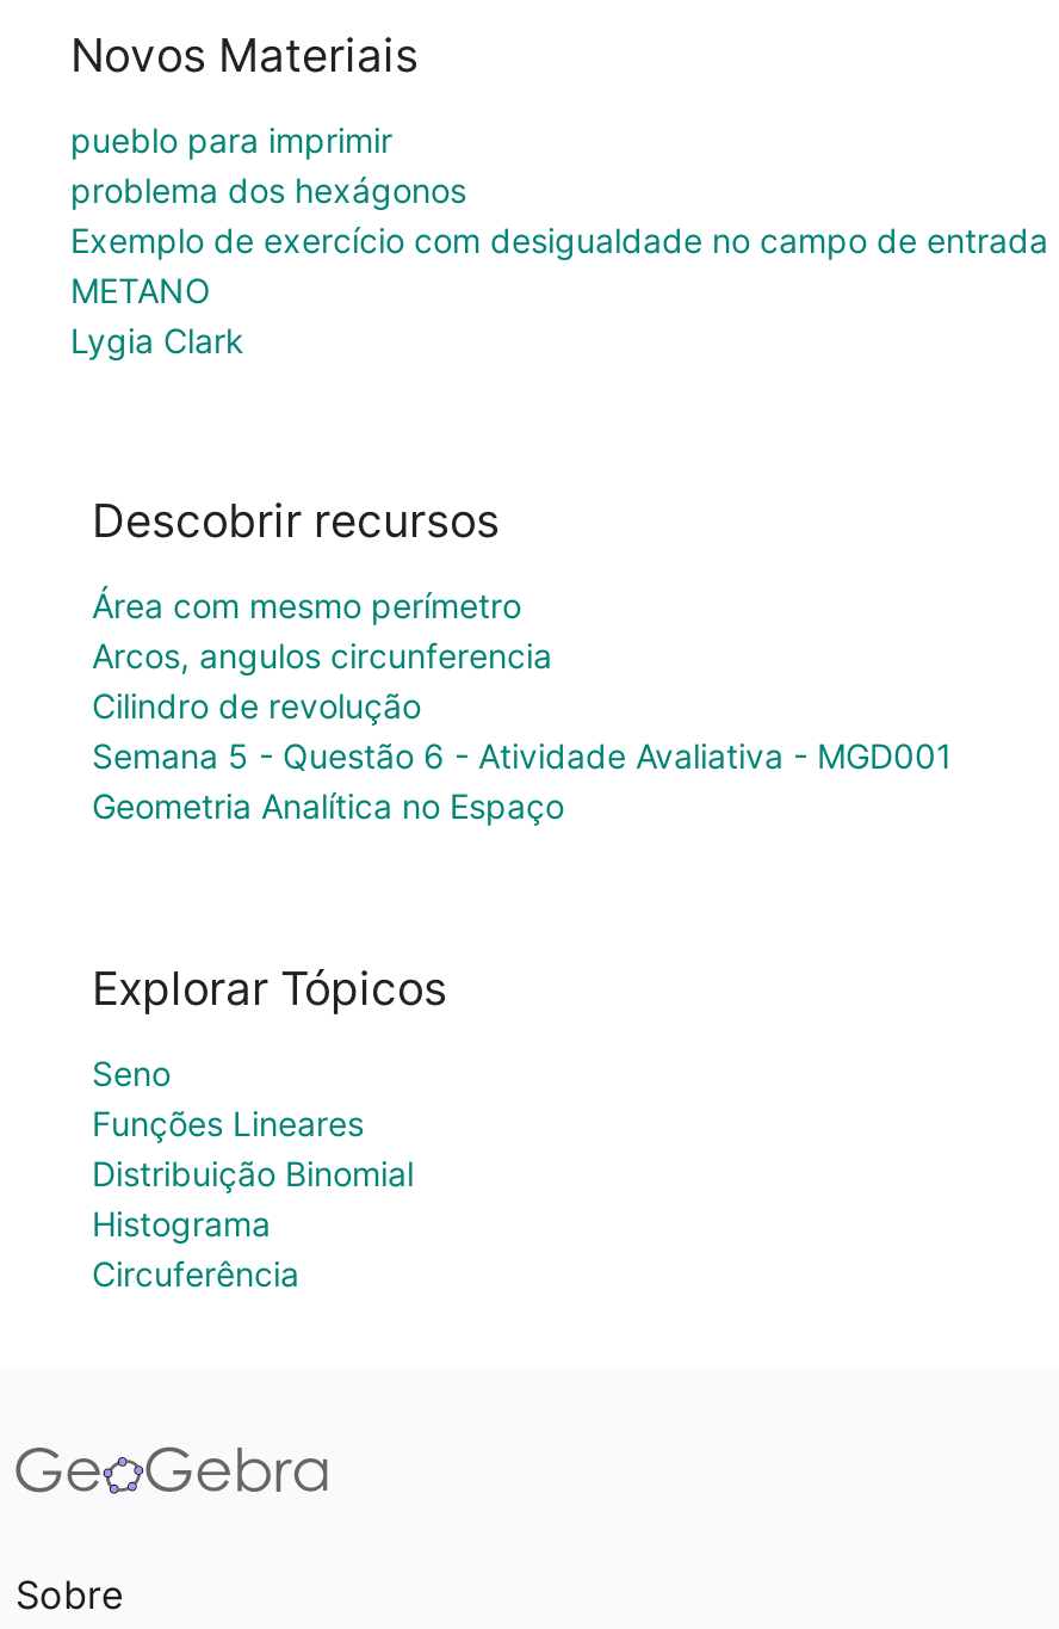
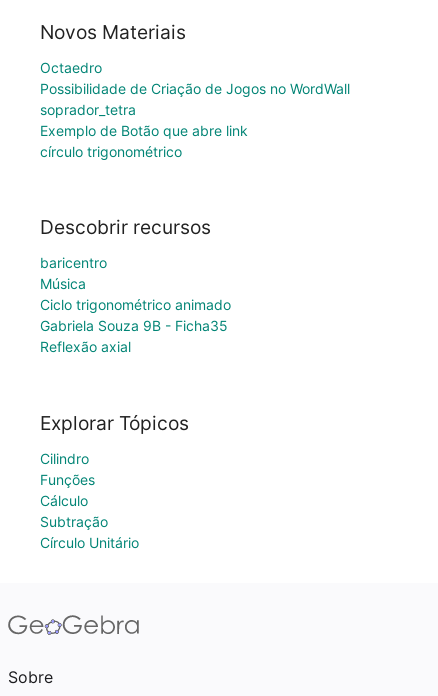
[70,119,1048,360] pueblo para imprimir | problema dos hexágonos | Exemplo de exercício com desigualdade no campo de entrada | METANO | Lygia Clark -> [40,59,350,160] Octaedro | Possibilidade de Criação de Jogos no WordWall | soprador_tetra | Exemplo de Botão que abre link | círculo trigonométrico
[92,586,953,827] Área com mesmo perímetro | Arcos, angulos circunferencia | Cilindro de revolução | Semana 5 - Questão 6 - Atividade Avaliativa - MGD001 | Geometria Analítica no Espaço -> [40,254,231,355] baricentro | Música | Ciclo trigonométrico animado | Gabriela Souza 9B - Ficha35 | Reflexão axial
[92,1053,414,1294] Seno | Funções Lineares | Distribuição Binomial | Histograma | Circuferência -> [40,450,139,551] Cilindro | Funções | Cálculo | Subtração | Círculo Unitário

